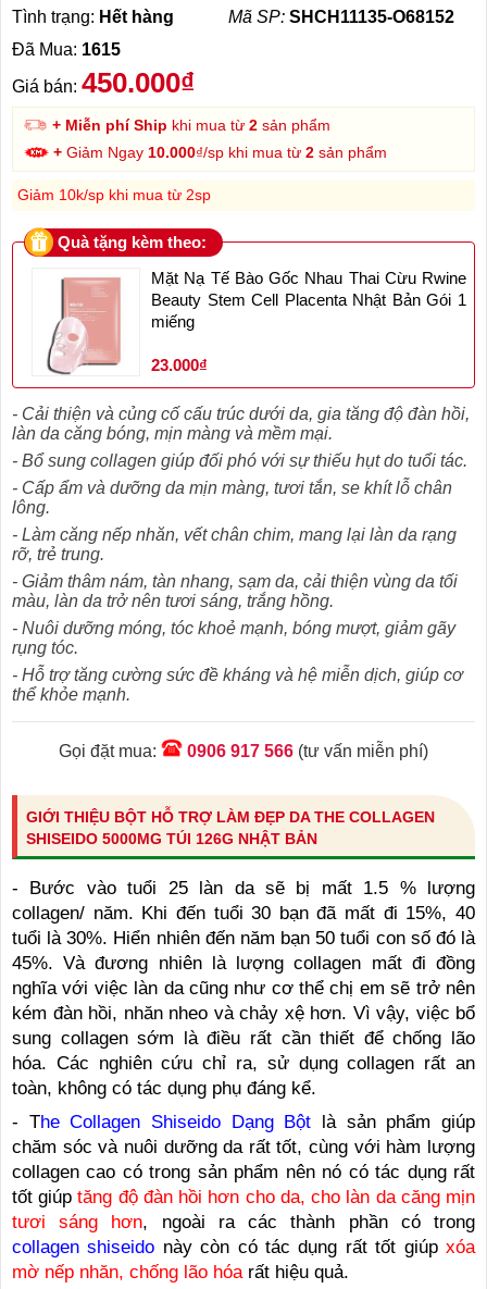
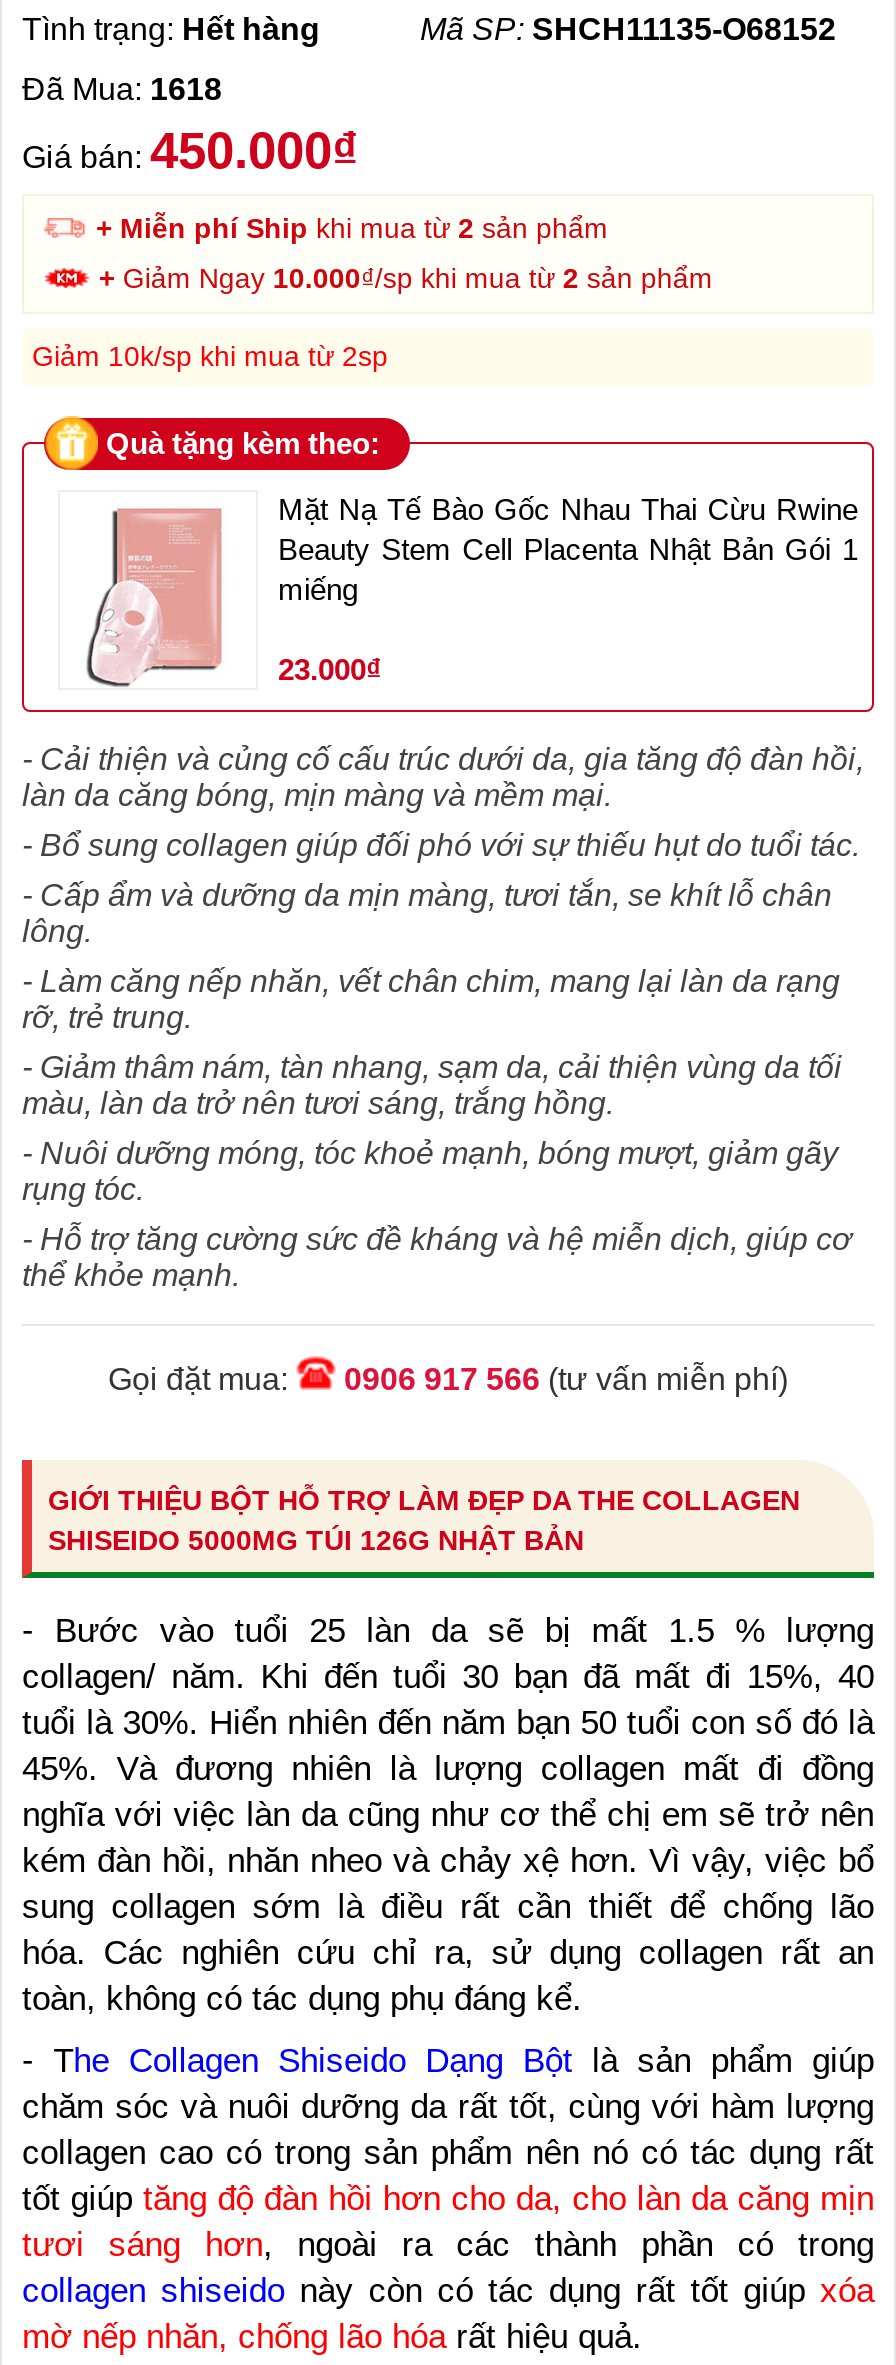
[12,40,121,59] Đã Mua: 1615 -> [22,72,222,106] Đã Mua: 1618

